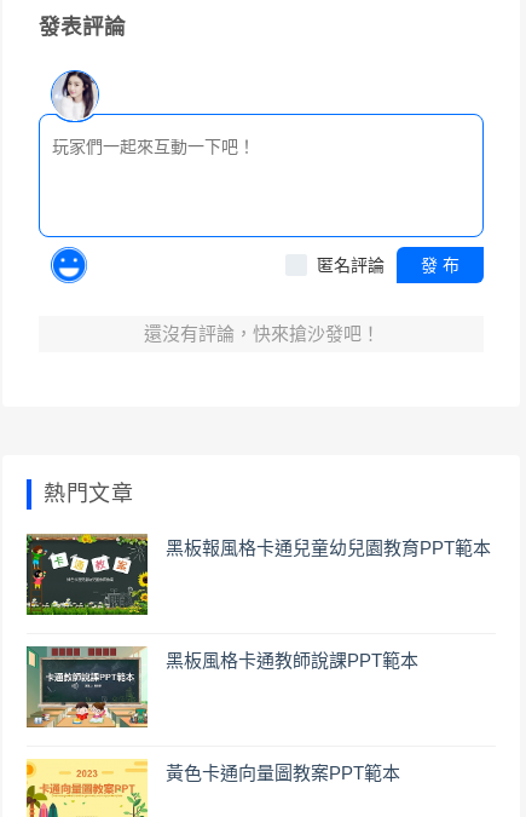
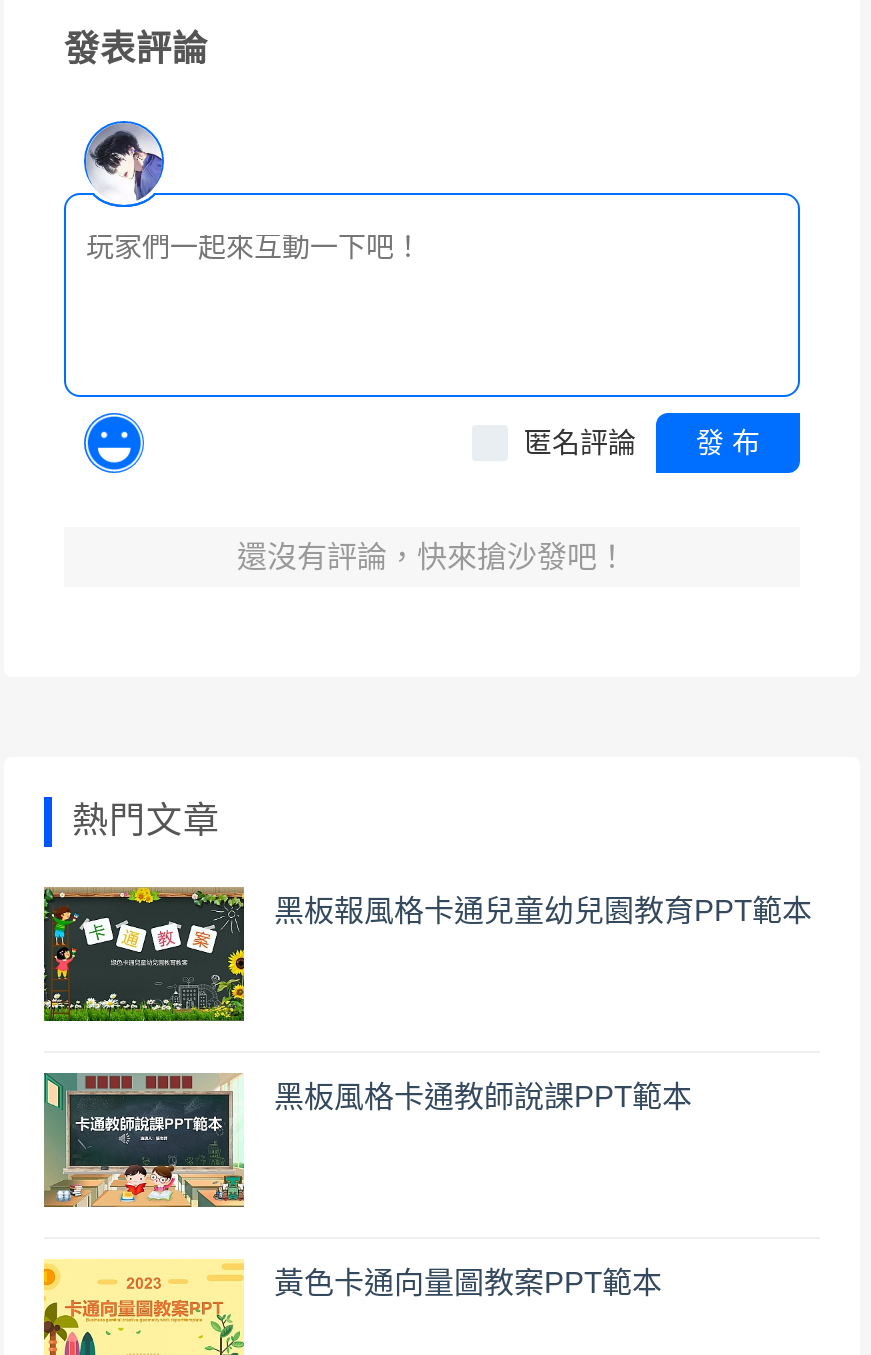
[53,70,99,117] [image] -> [86,121,164,197] [image]

